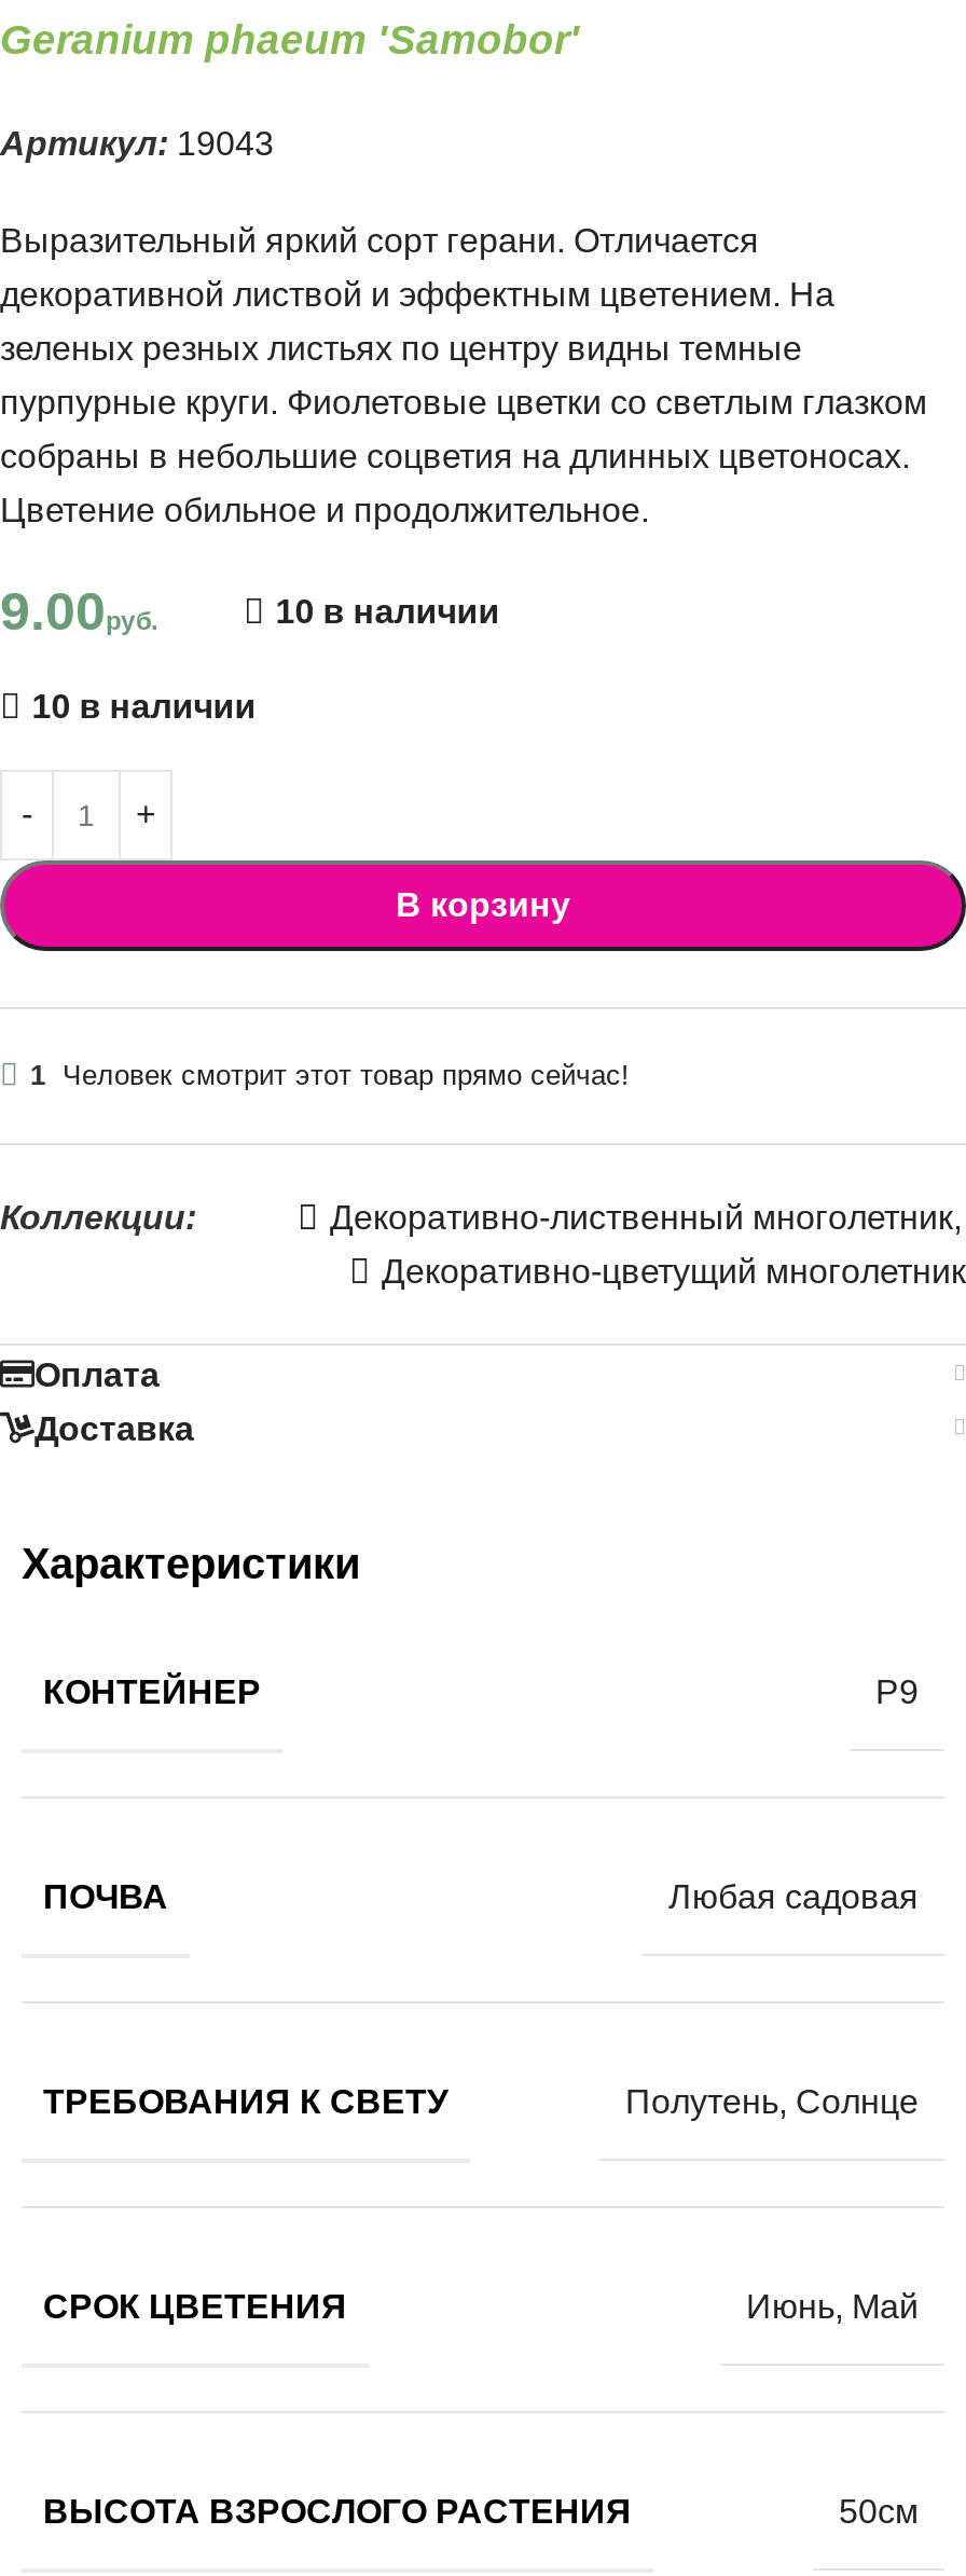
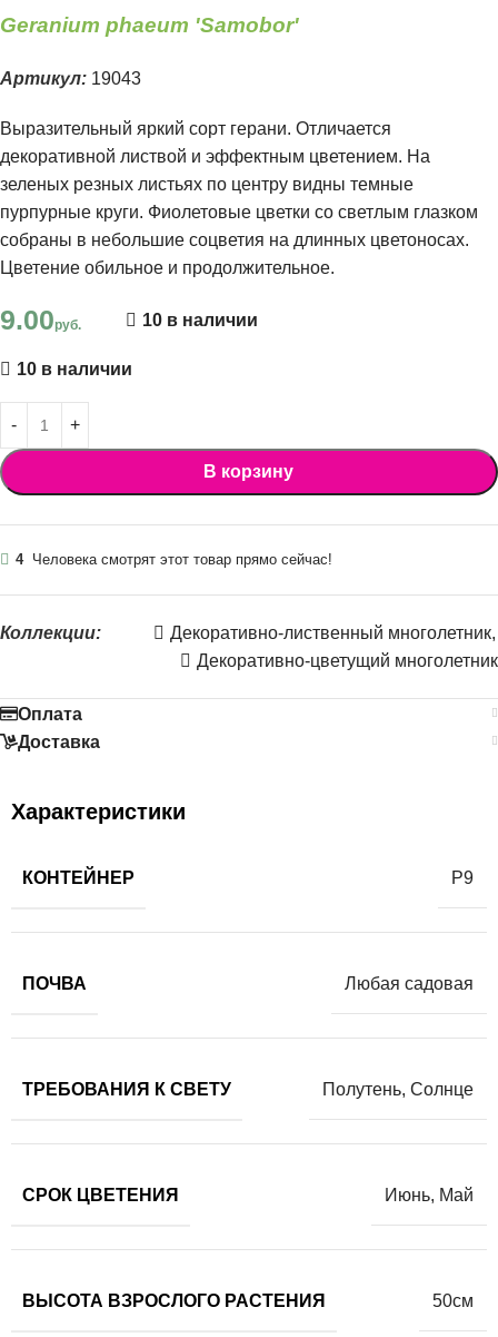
[30,1058,630,1091] 1 Человек смотрит этот товар прямо сейчас! -> [16,551,332,567] 4 Человека смотрят этот товар прямо сейчас!

